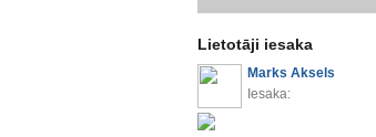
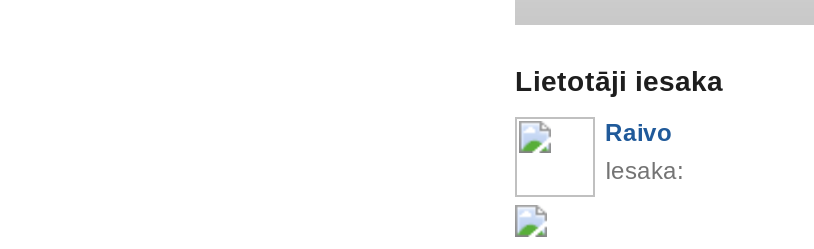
[247,65,335,81] Marks Aksels -> [605,119,671,147] Raivo

